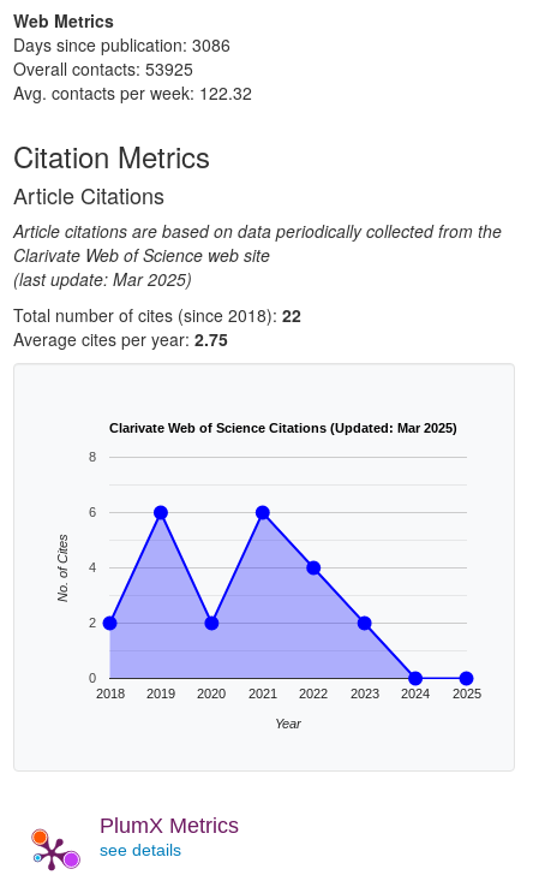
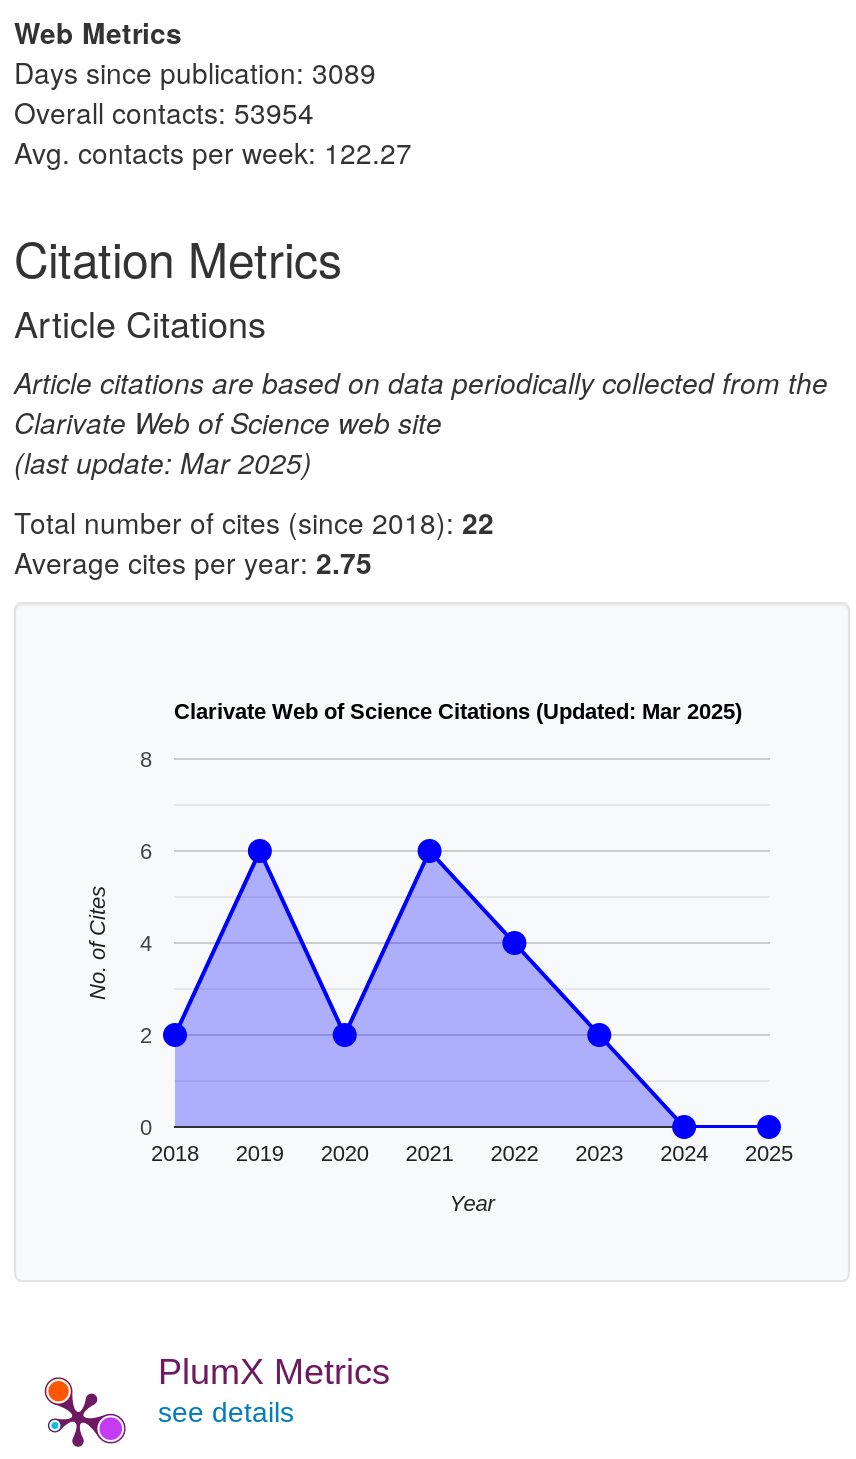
[13,32,230,56] Days since publication: 3086 -> [14,52,376,92] Days since publication: 3089
[13,56,193,81] Overall contacts: 53925 -> [14,92,314,132] Overall contacts: 53954
[13,81,252,105] Avg. contacts per week: 122.32 -> [14,132,412,172] Avg. contacts per week: 122.27

